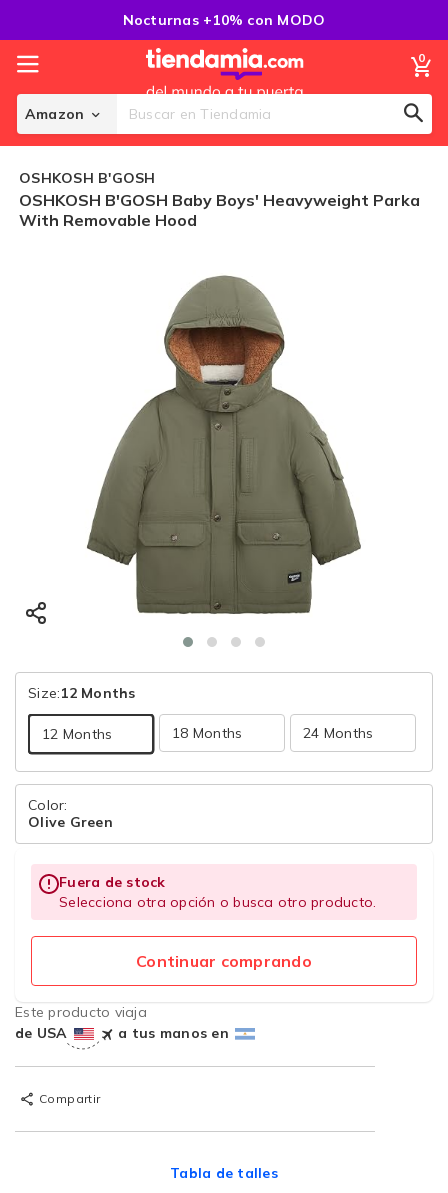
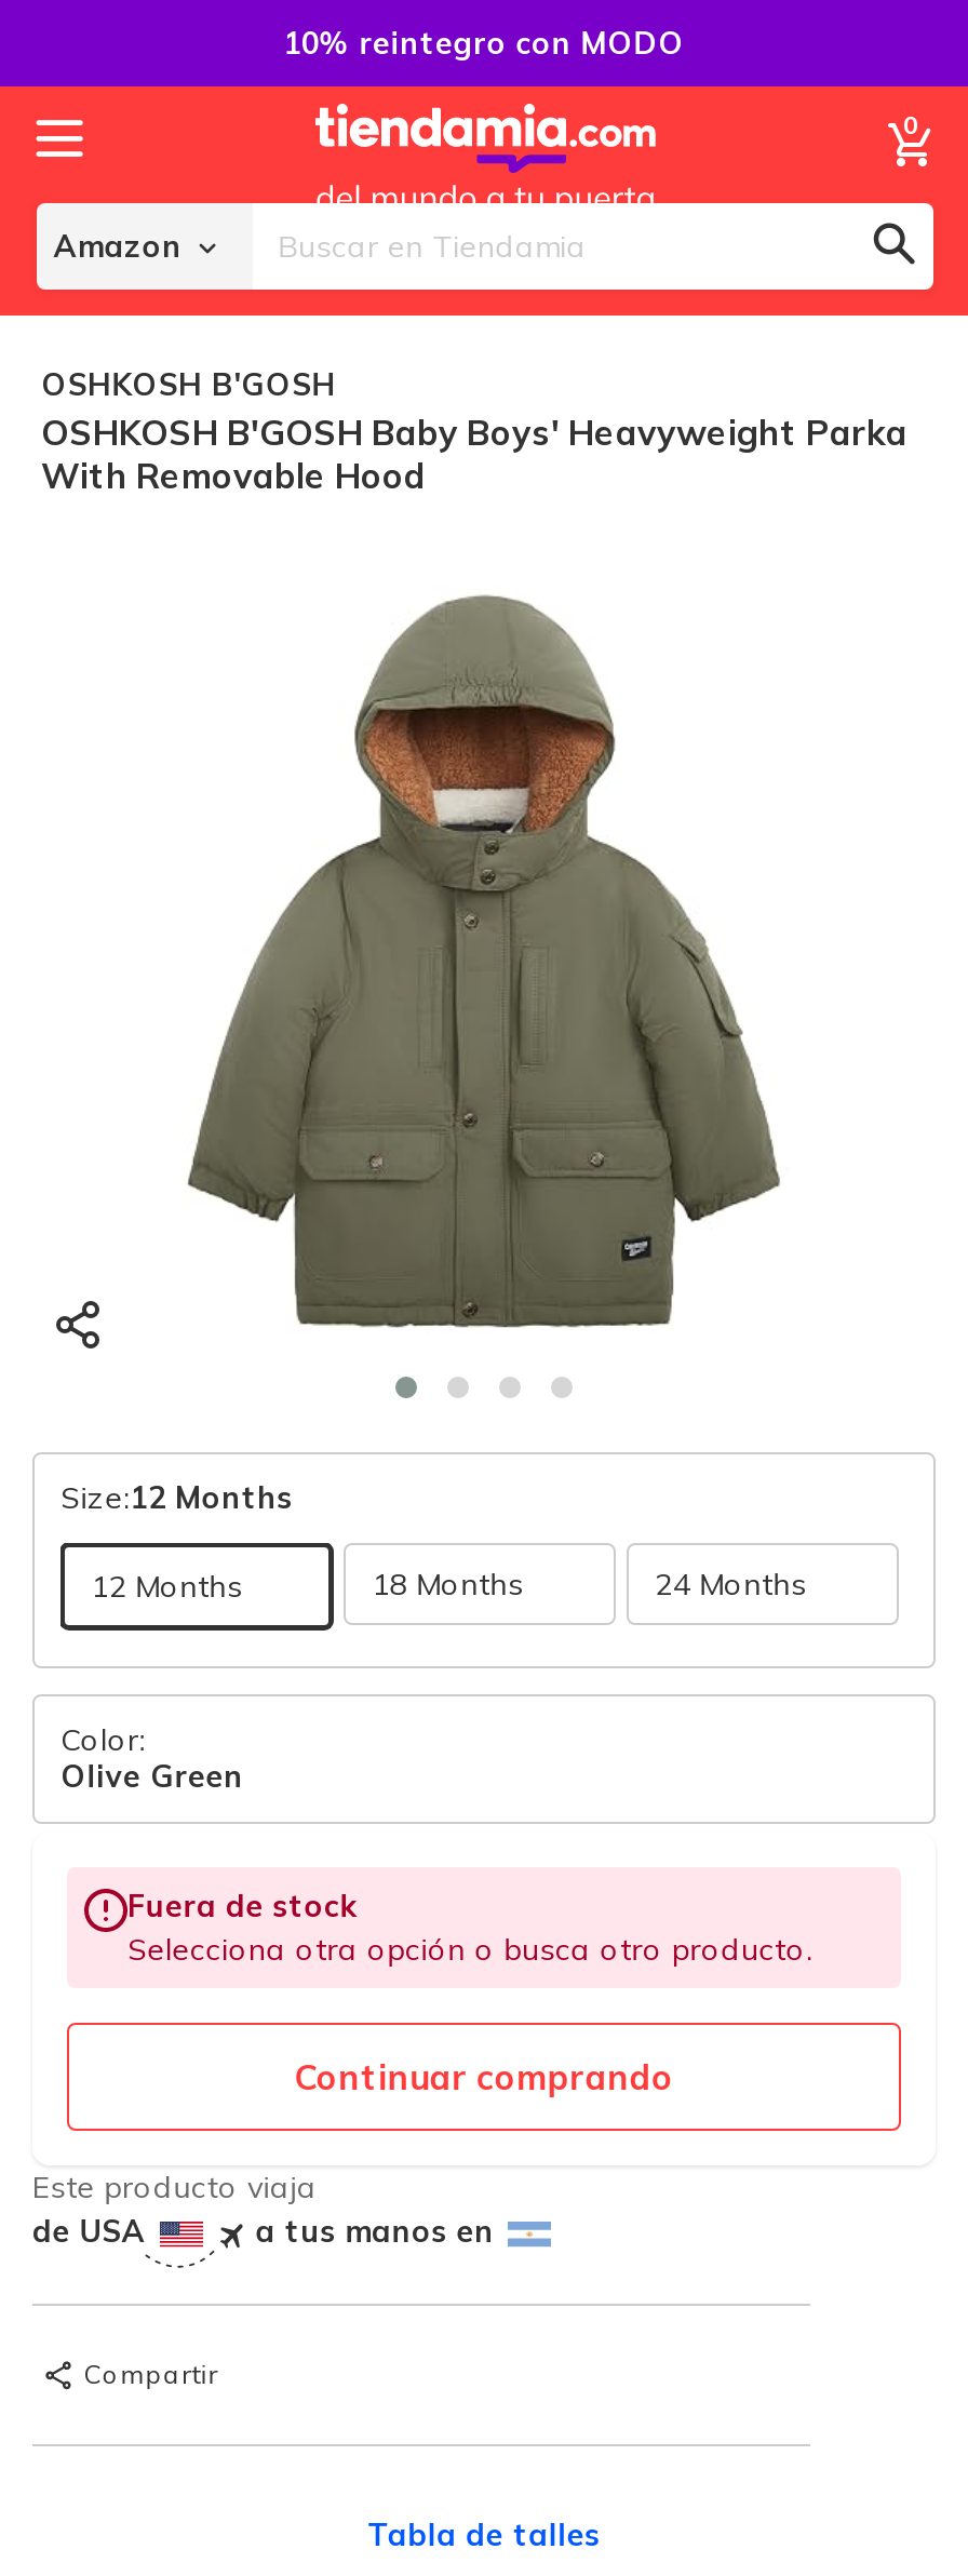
[123,11,325,29] Nocturnas +10% con MODO -> [283,24,685,63] 10% reintegro con MODO

